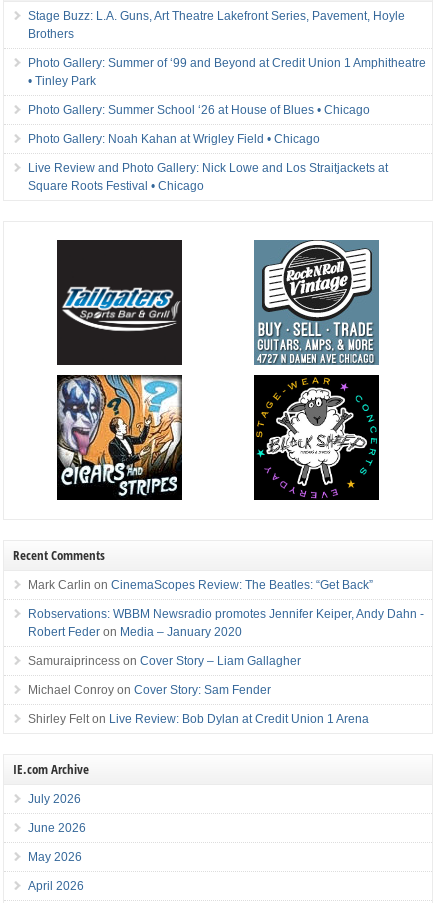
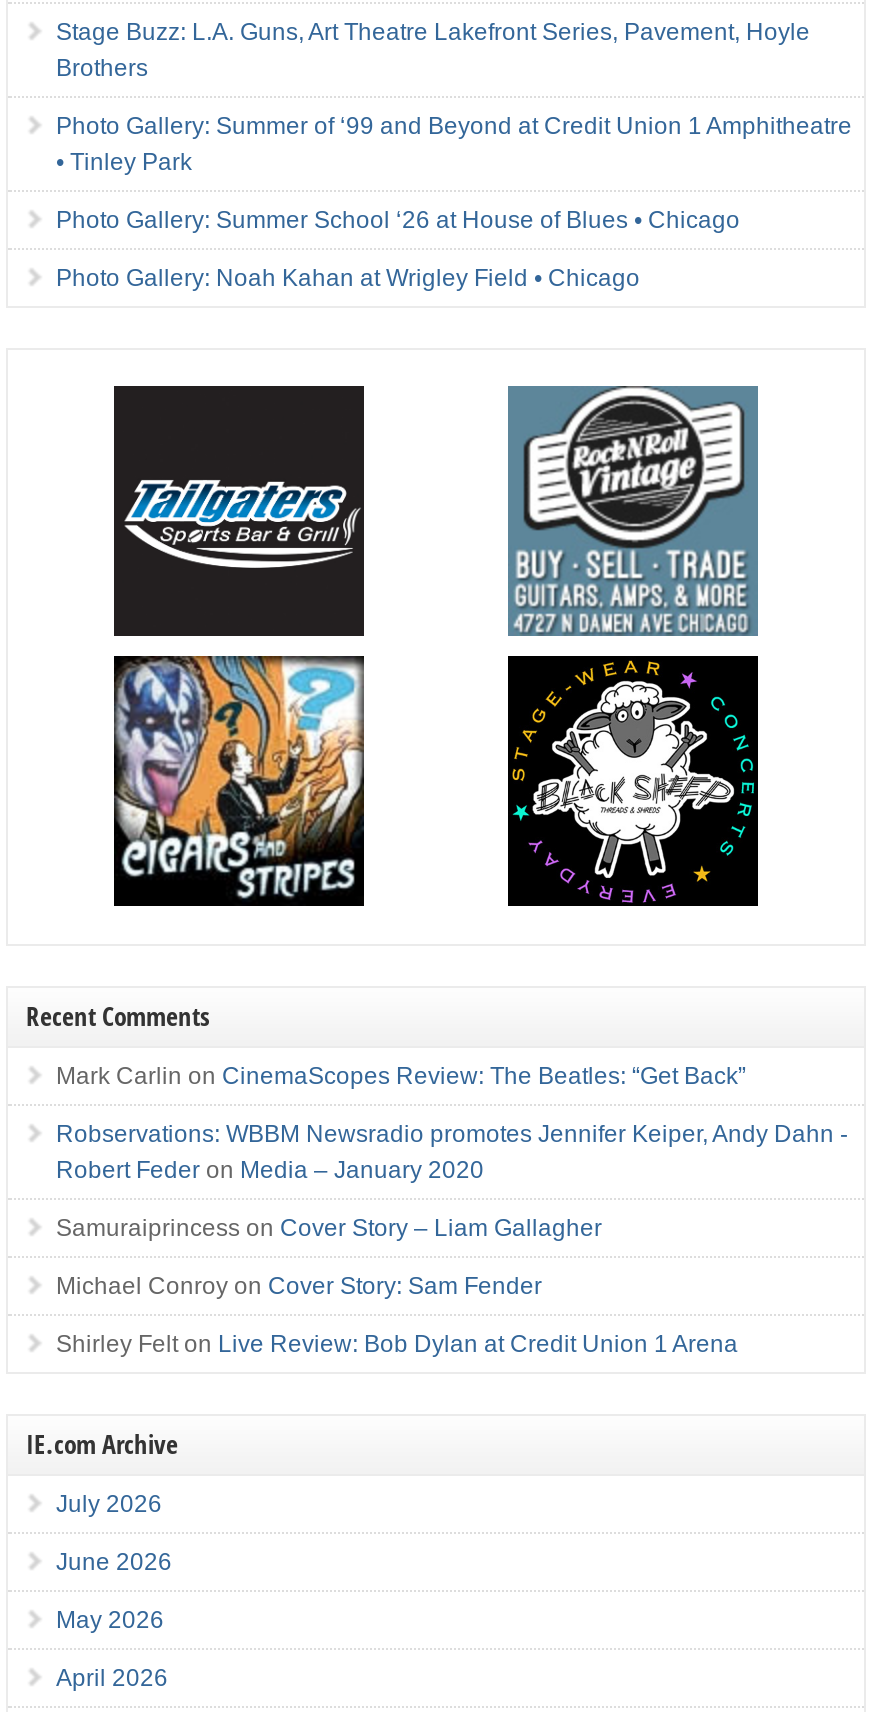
[28,161,388,193] Live Review and Photo Gallery: Nick Lowe and Los Straitjackets at | Square Roots Festival • Chicago -> none

